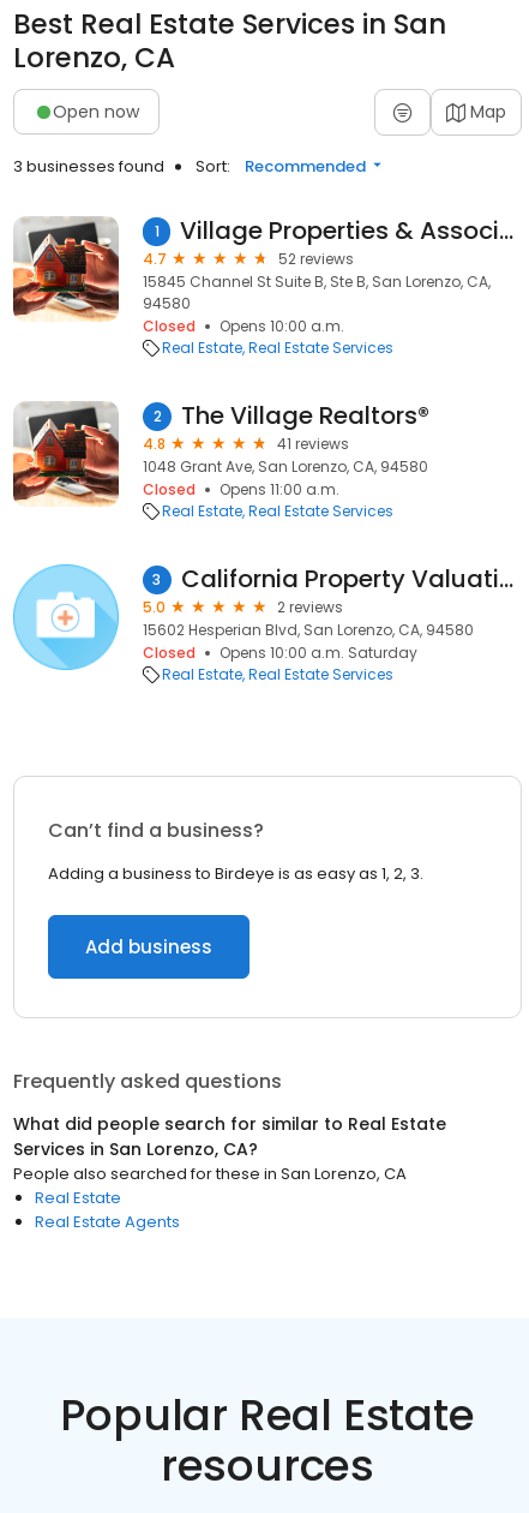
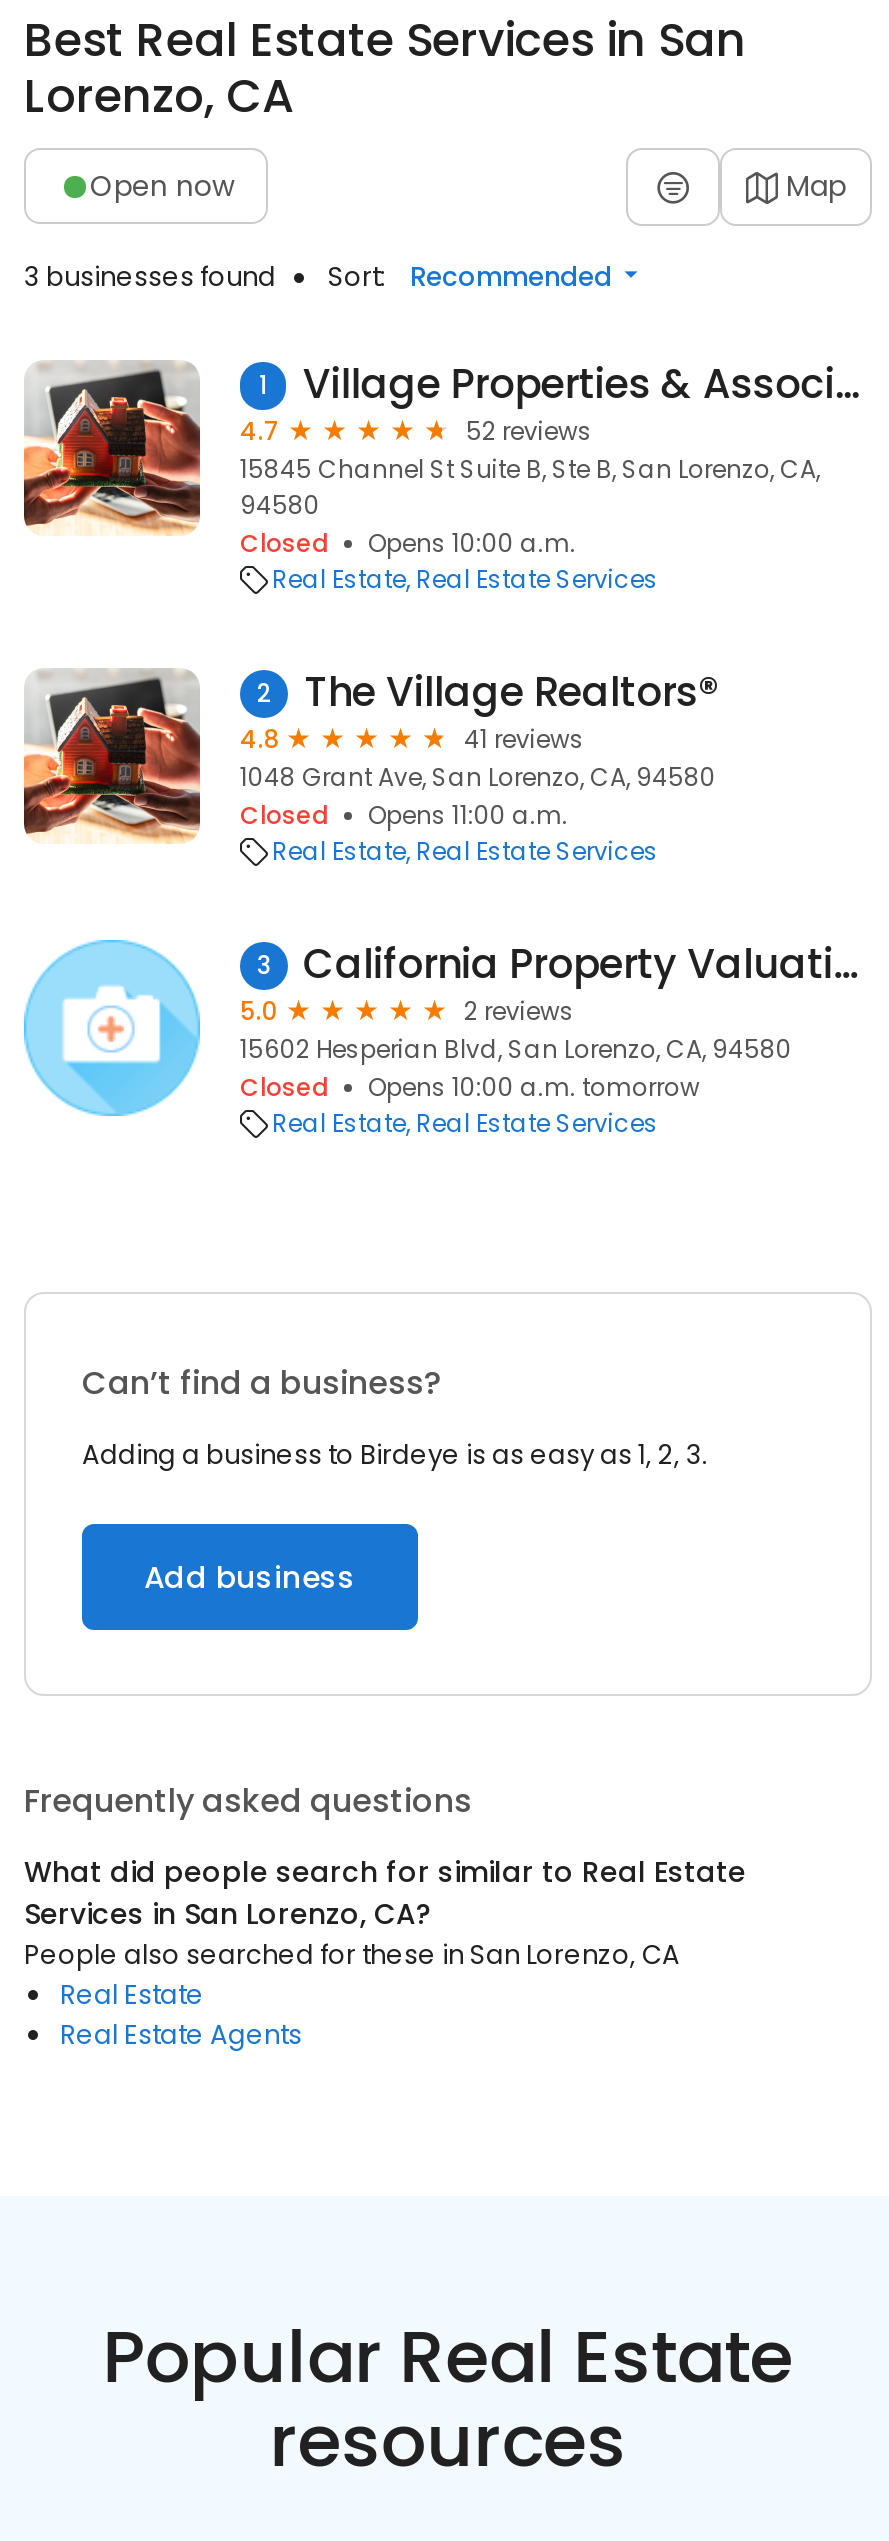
[220,642,417,663] Opens 10:00 a.m. Saturday -> [368,1070,700,1104] Opens 10:00 a.m. tomorrow

